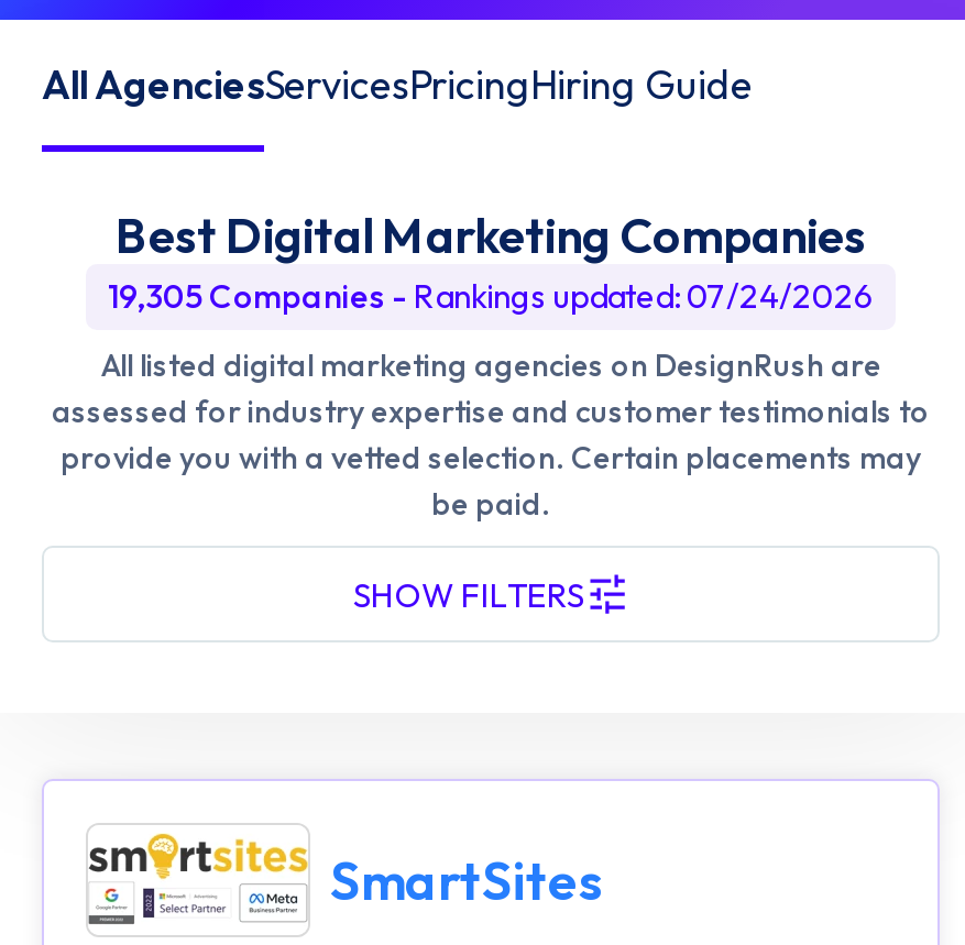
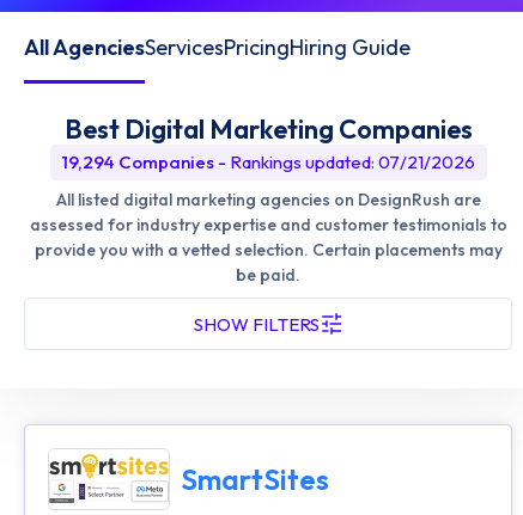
[108,275,874,317] 19,305 Companies - Rankings updated: 07/24/2026 -> [62,151,475,173] 19,294 Companies - Rankings updated: 07/21/2026

